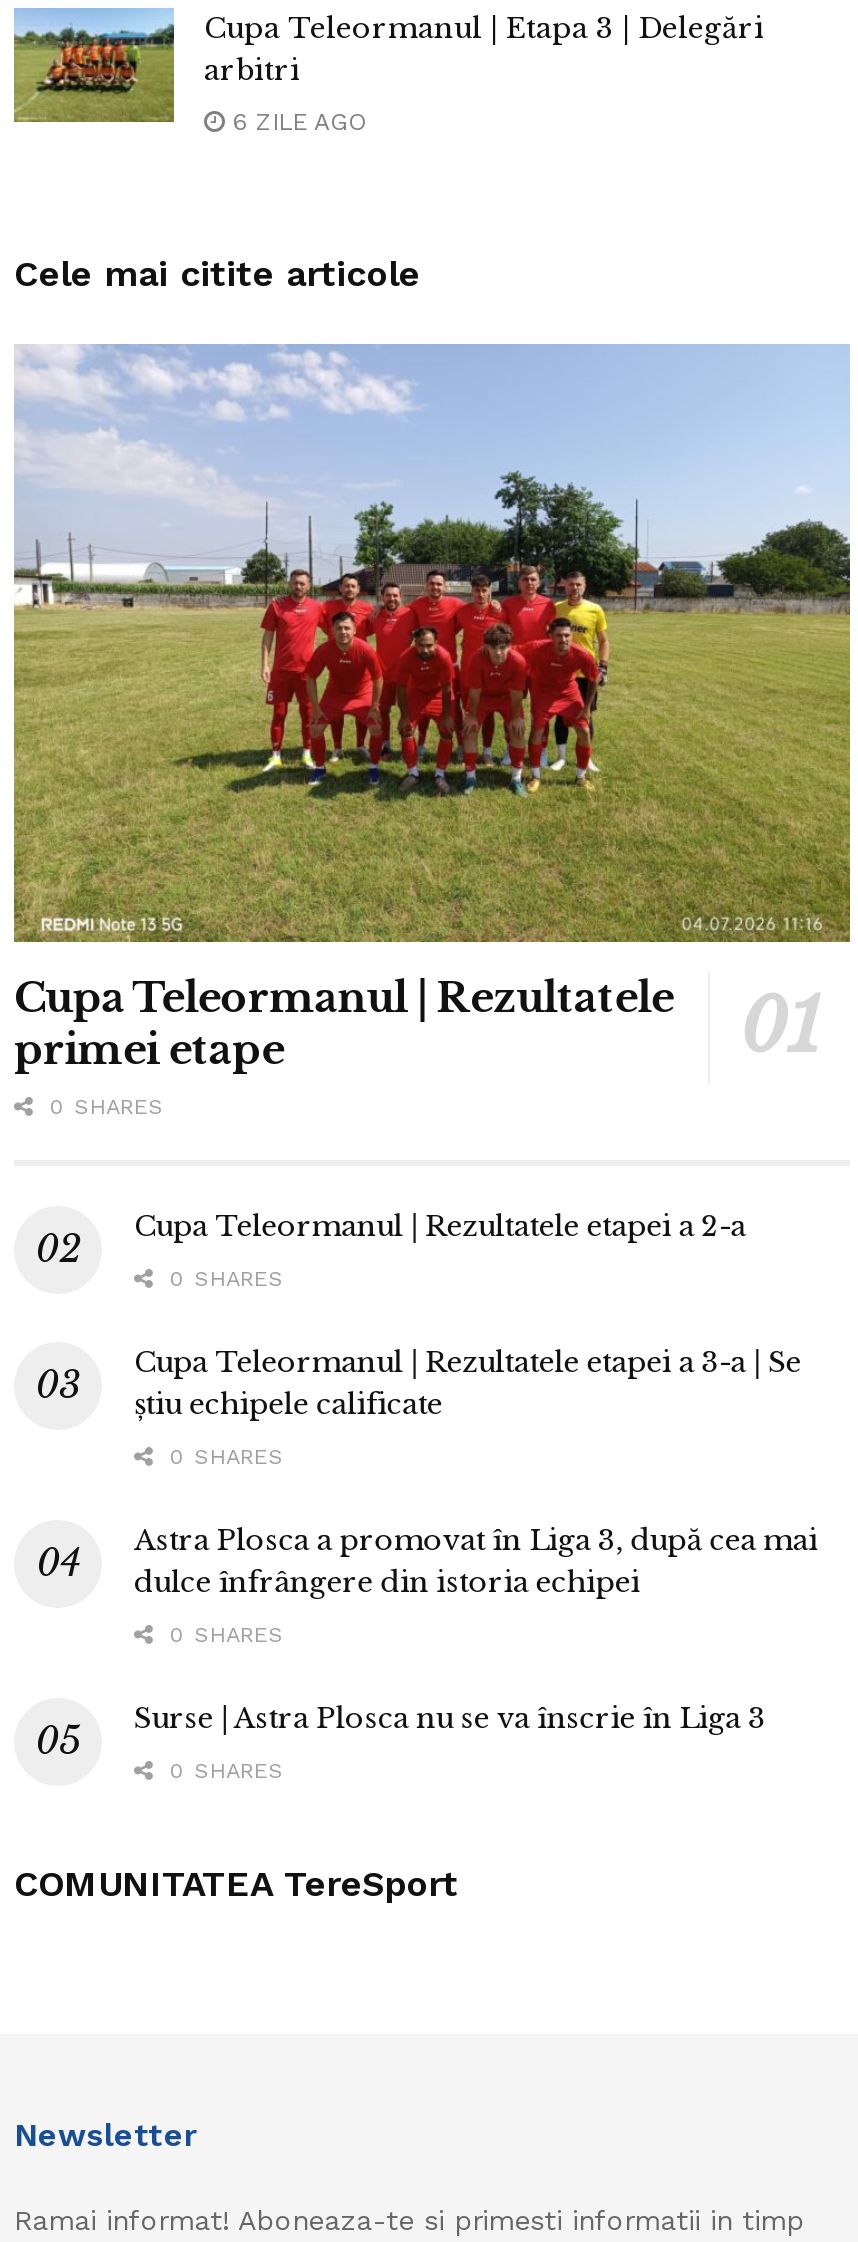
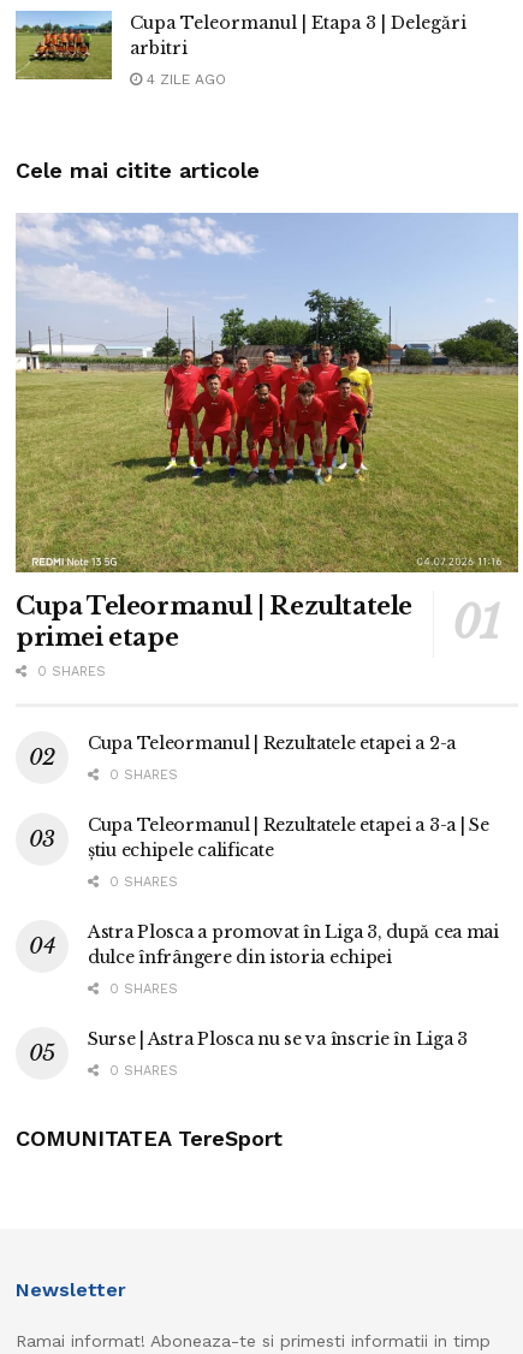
[224,107,366,135] 6 ZILE AGO -> [142,70,226,87] 4 ZILE AGO

